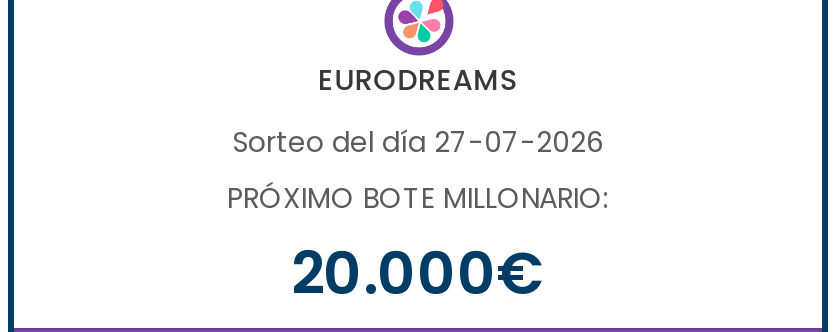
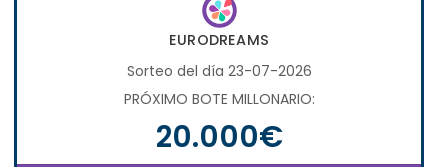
[232,121,604,161] Sorteo del día 27-07-2026 -> [126,60,311,80] Sorteo del día 23-07-2026

